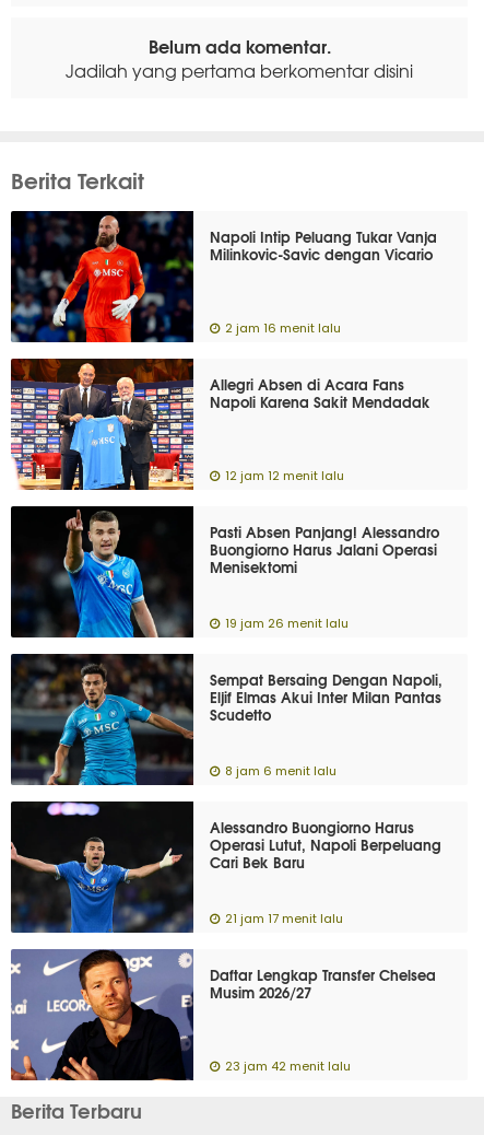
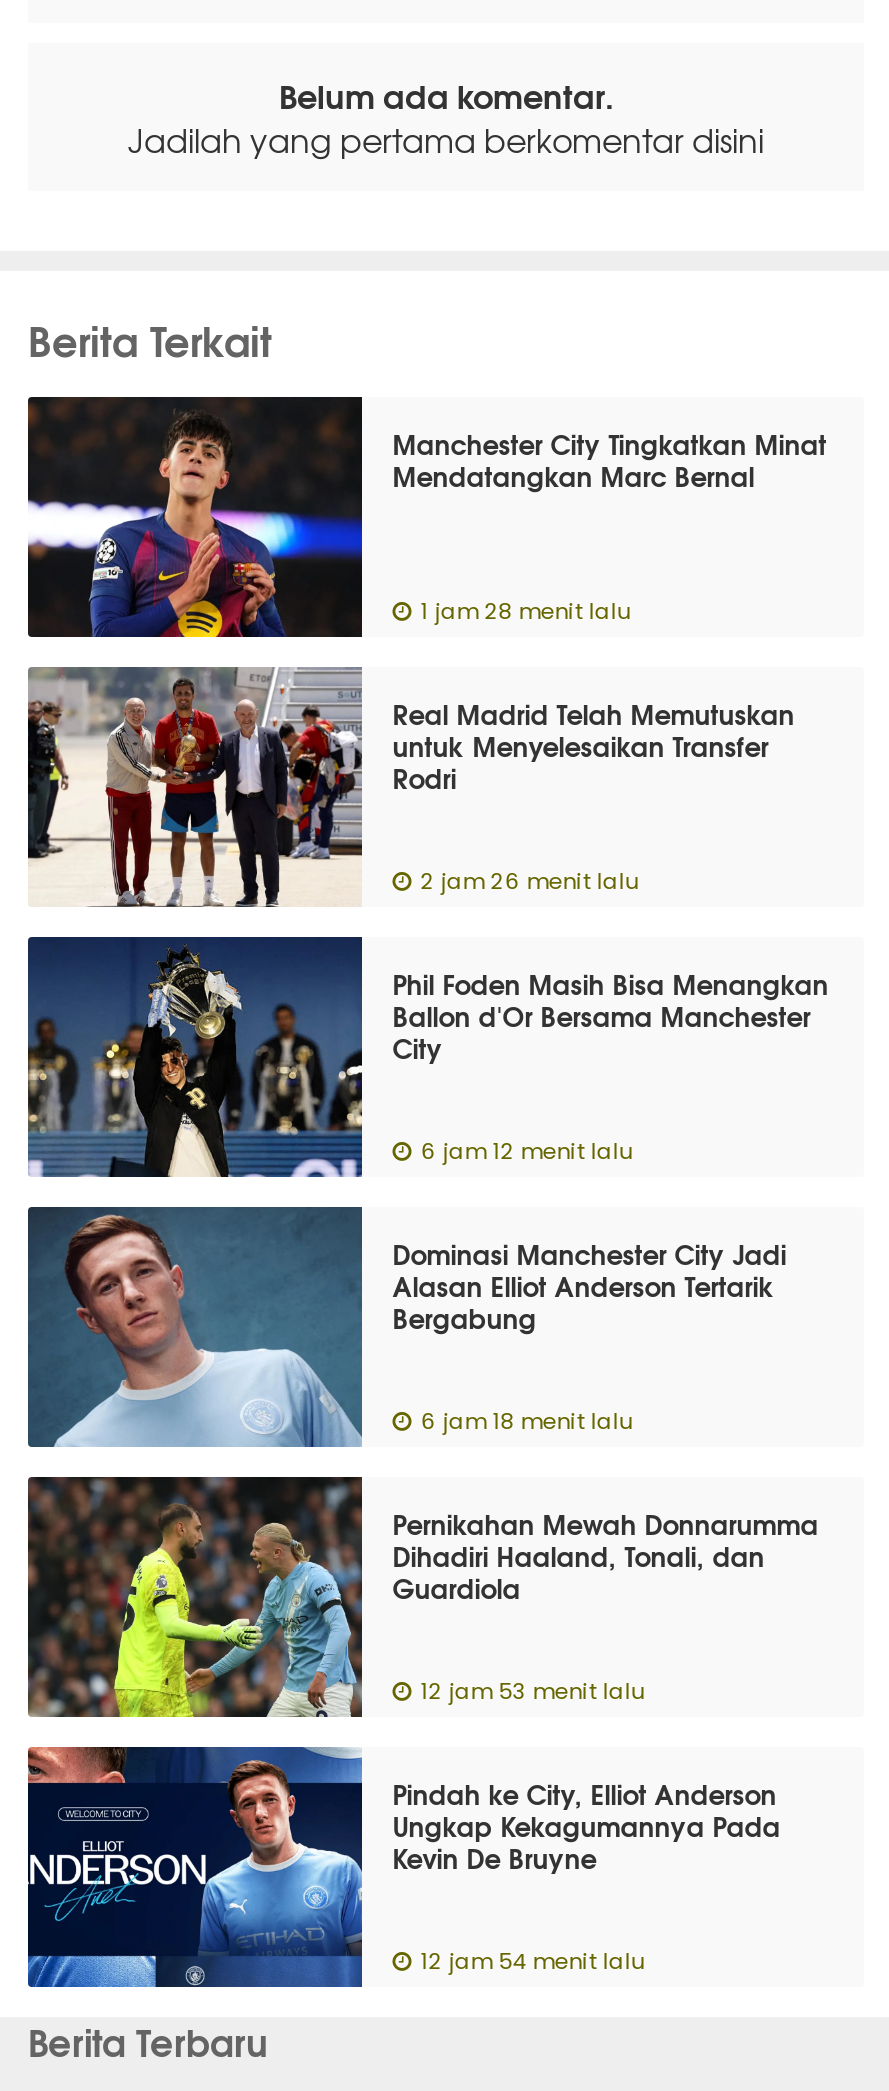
[10,211,437,343] [image] | Napoli Intip Peluang Tukar Vanja | Milinkovic-Savic dengan Vicario -> [28,397,826,639] [image] | Manchester City Tingkatkan Minat | Mendatangkan Marc Bernal
[225,323,341,335] 2 jam 16 menit lalu -> [420,601,630,623] 1 jam 28 menit lalu
[10,358,431,491] [image] | Allegri Absen di Acara Fans | Napoli Karena Sakit Mendadak -> [26,665,794,909] [image] | Real Madrid Telah Memutuskan | untuk Menyelesaikan Transfer | Rodri
[225,470,344,482] 12 jam 12 menit lalu -> [420,871,638,893] 2 jam 26 menit lalu
[10,506,439,639] [image] | Pasti Absen Panjang! Alessandro | Buongiorno Harus Jalani Operasi | Menisektomi -> [26,937,828,1179] [image] | Phil Foden Masih Bisa Menangkan | Ballon d'Or Bersama Manchester | City
[225,618,349,630] 19 jam 26 menit lalu -> [420,1141,632,1163] 6 jam 12 menit lalu
[11,654,443,786] [image] | Sempat Bersaing Dengan Napoli, | Eljif Elmas Akui Inter Milan Pantas | Scudetto -> [28,1207,786,1449] [image] | Dominasi Manchester City Jadi | Alasan Elliot Anderson Tertarik | Bergabung
[225,765,337,777] 8 jam 6 menit lalu -> [420,1411,632,1433] 6 jam 18 menit lalu
[11,800,442,934] [image] | Alessandro Buongiorno Harus | Operasi Lutut, Napoli Berpeluang | Cari Bek Baru -> [28,1477,818,1719] [image] | Pernikahan Mewah Donnarumma | Dihadiri Haaland, Tonali, dan | Guardiola
[225,913,343,925] 21 jam 17 menit lalu -> [420,1681,644,1703] 12 jam 53 menit lalu
[10,948,436,1081] [image] | Daftar Lengkap Transfer Chelsea | Musim 2026/27 -> [26,1745,780,1989] [image] | Pindah ke City, Elliot Anderson | Ungkap Kekagumannya Pada | Kevin De Bruyne
[225,1061,351,1073] 23 jam 42 menit lalu -> [420,1951,644,1973] 12 jam 54 menit lalu

